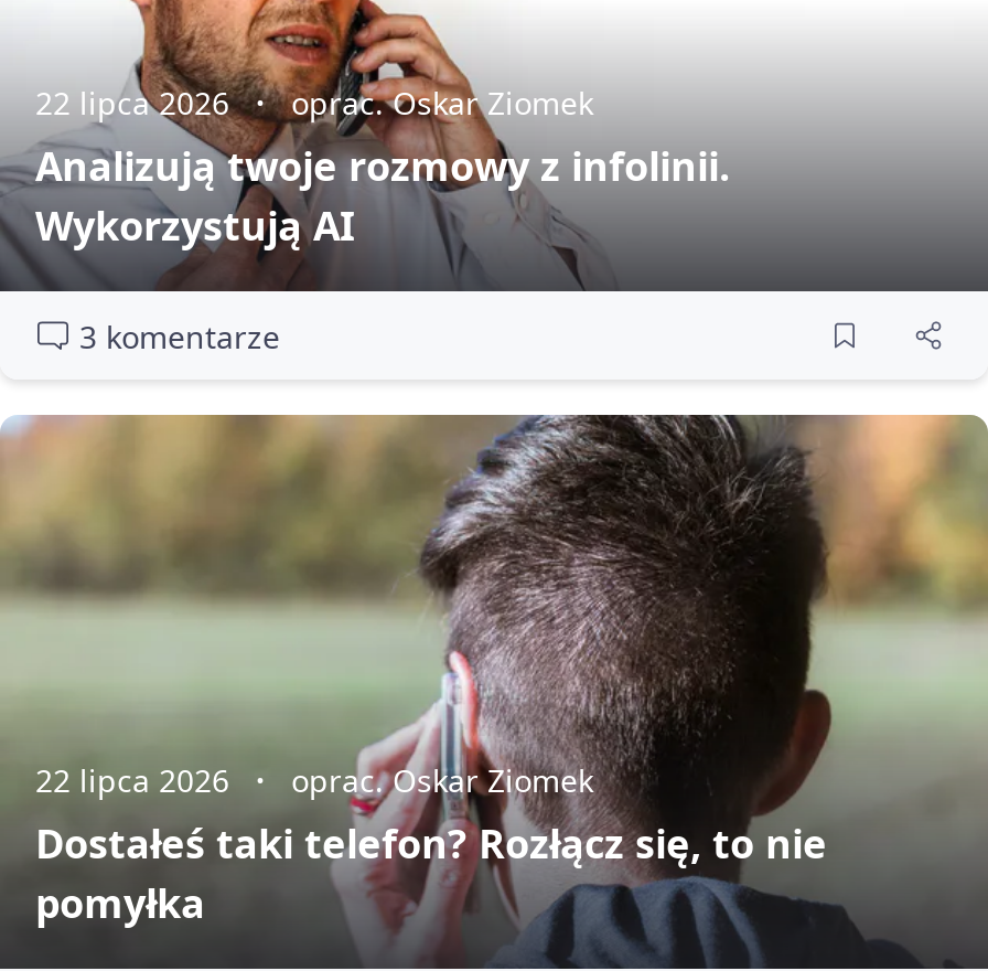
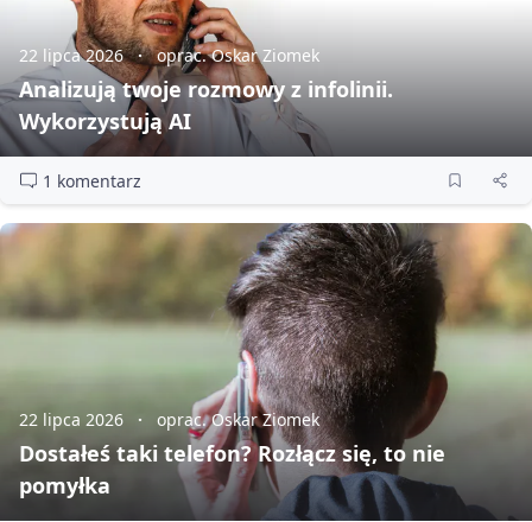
[79,315,280,357] 3 komentarze -> [43,170,141,192] 1 komentarz

